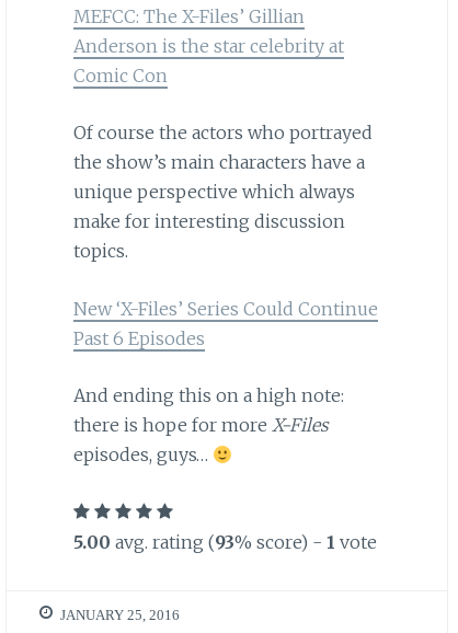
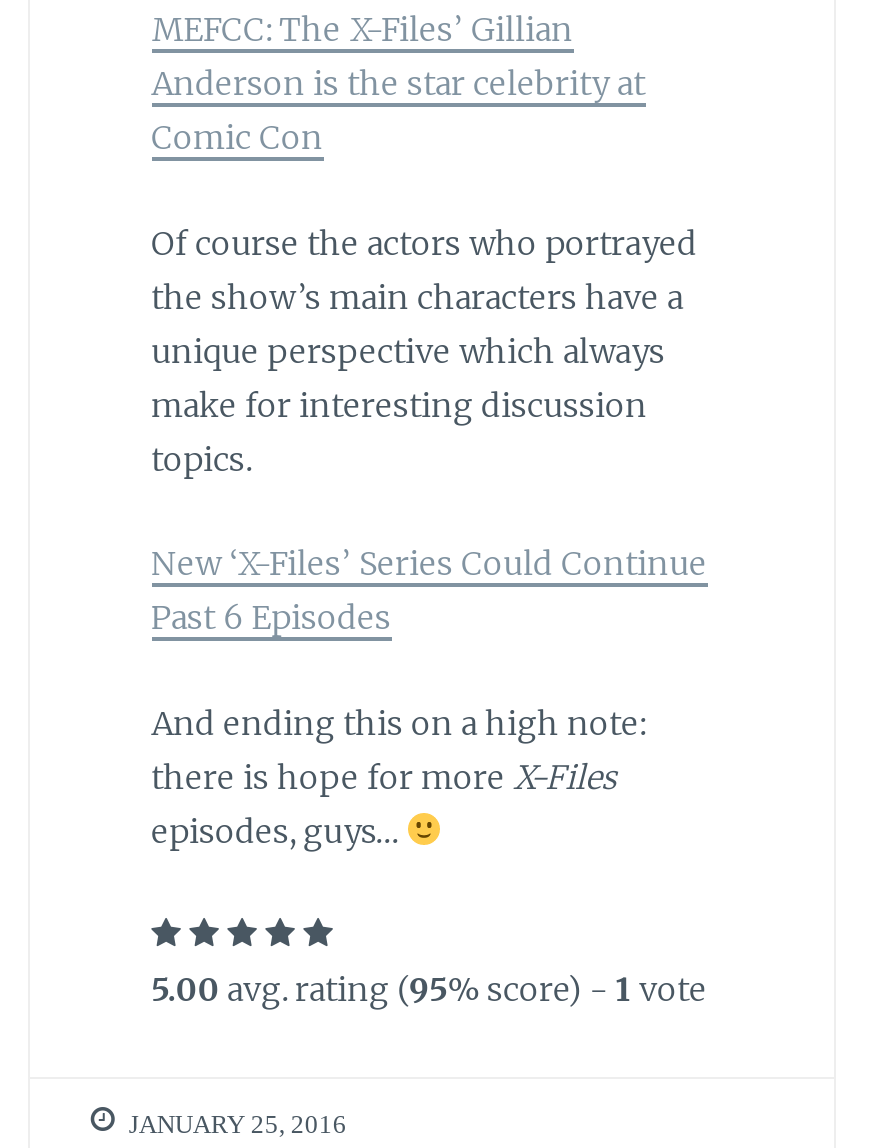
[73,531,376,553] 5.00 avg. rating (93% score) - 1 vote -> [151,970,707,1010] 5.00 avg. rating (95% score) - 1 vote

